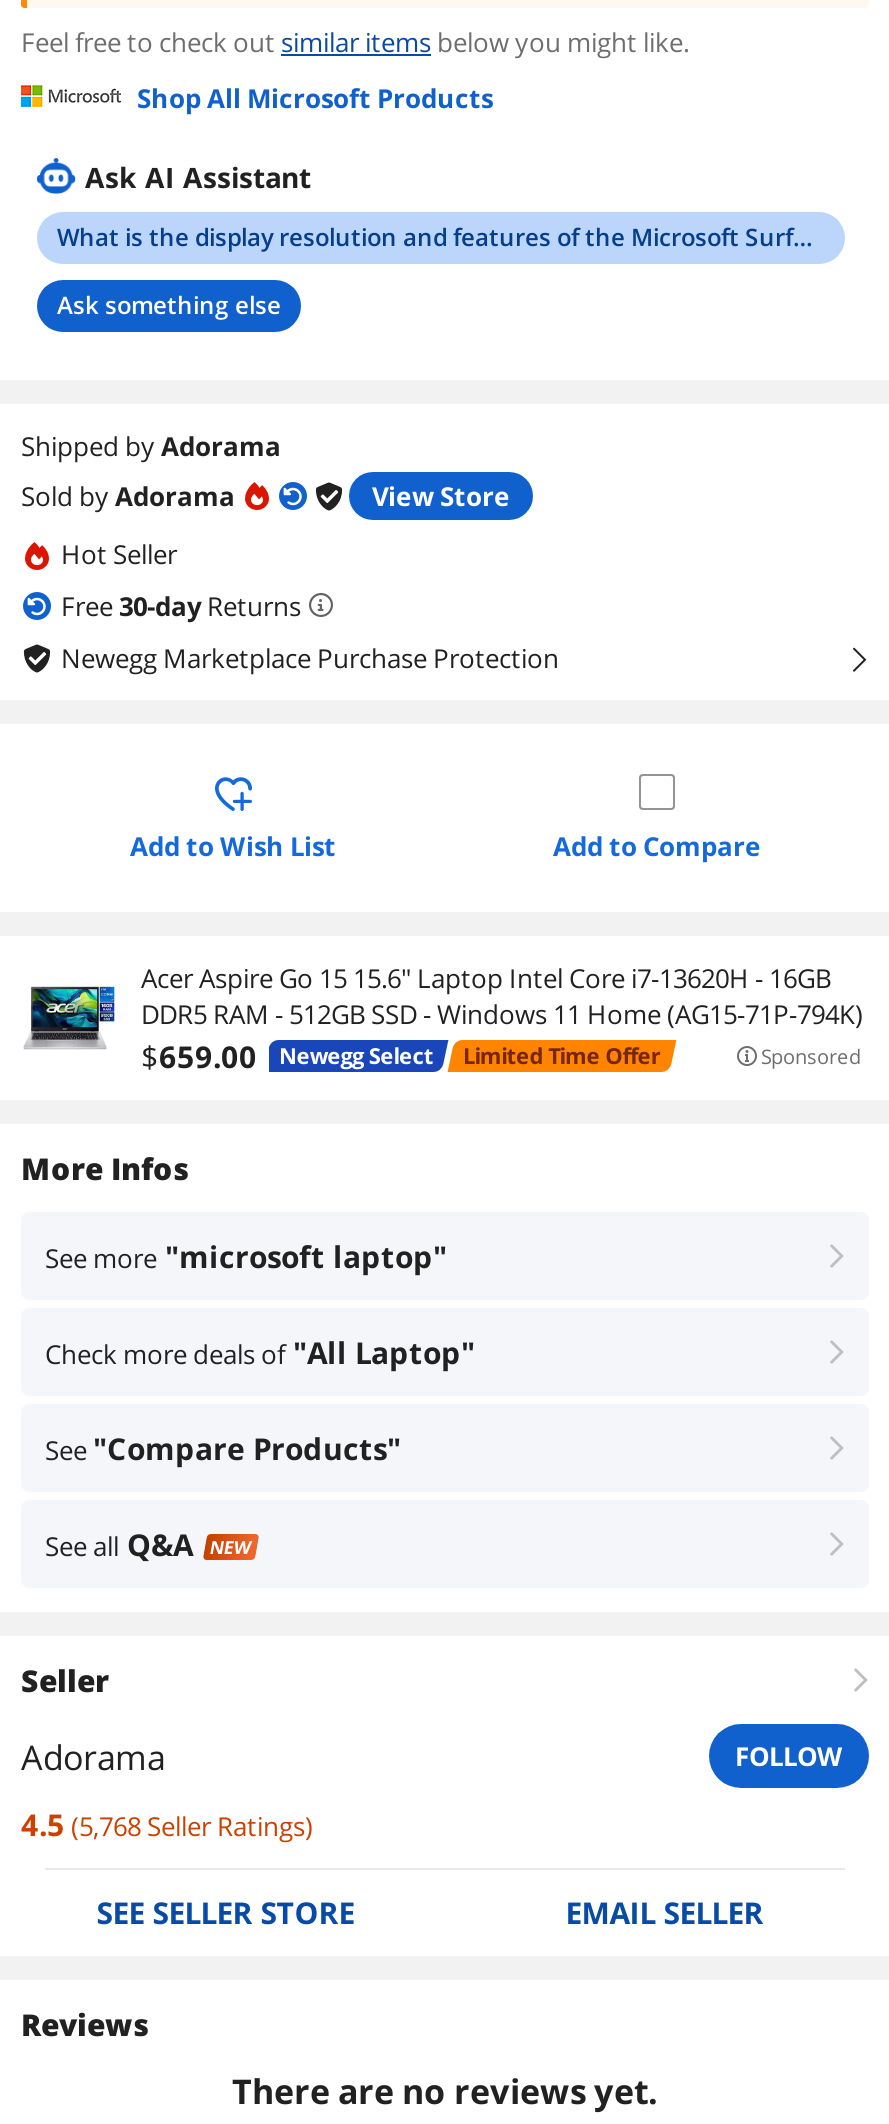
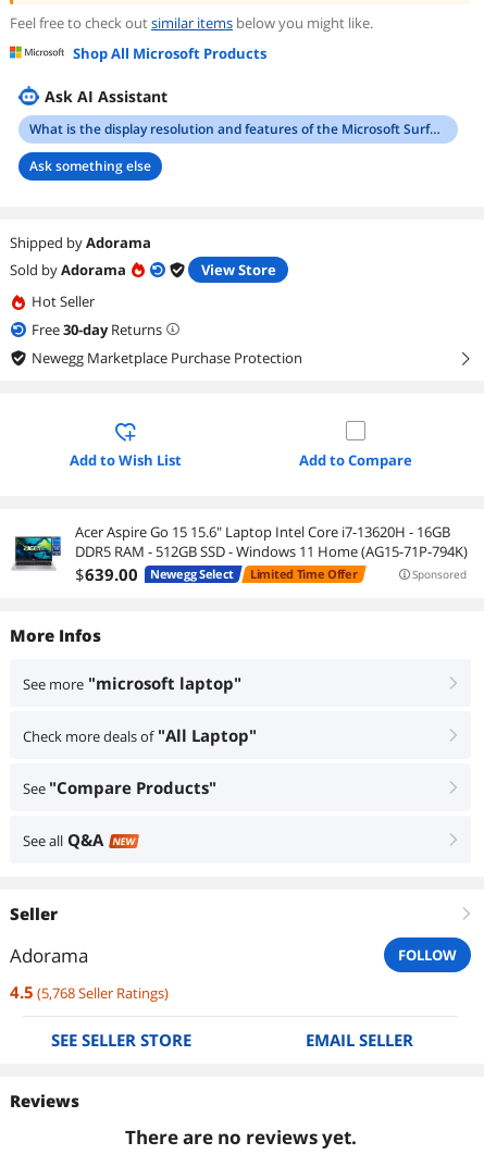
[141,1036,660,1076] $659.00 Newegg Select Limited Time Offer -> [75,563,358,585] $639.00 Newegg Select Limited Time Offer

